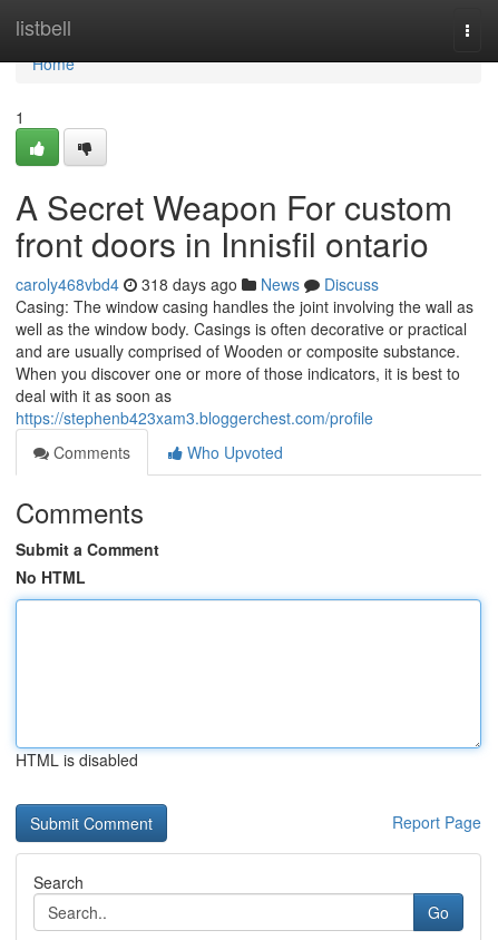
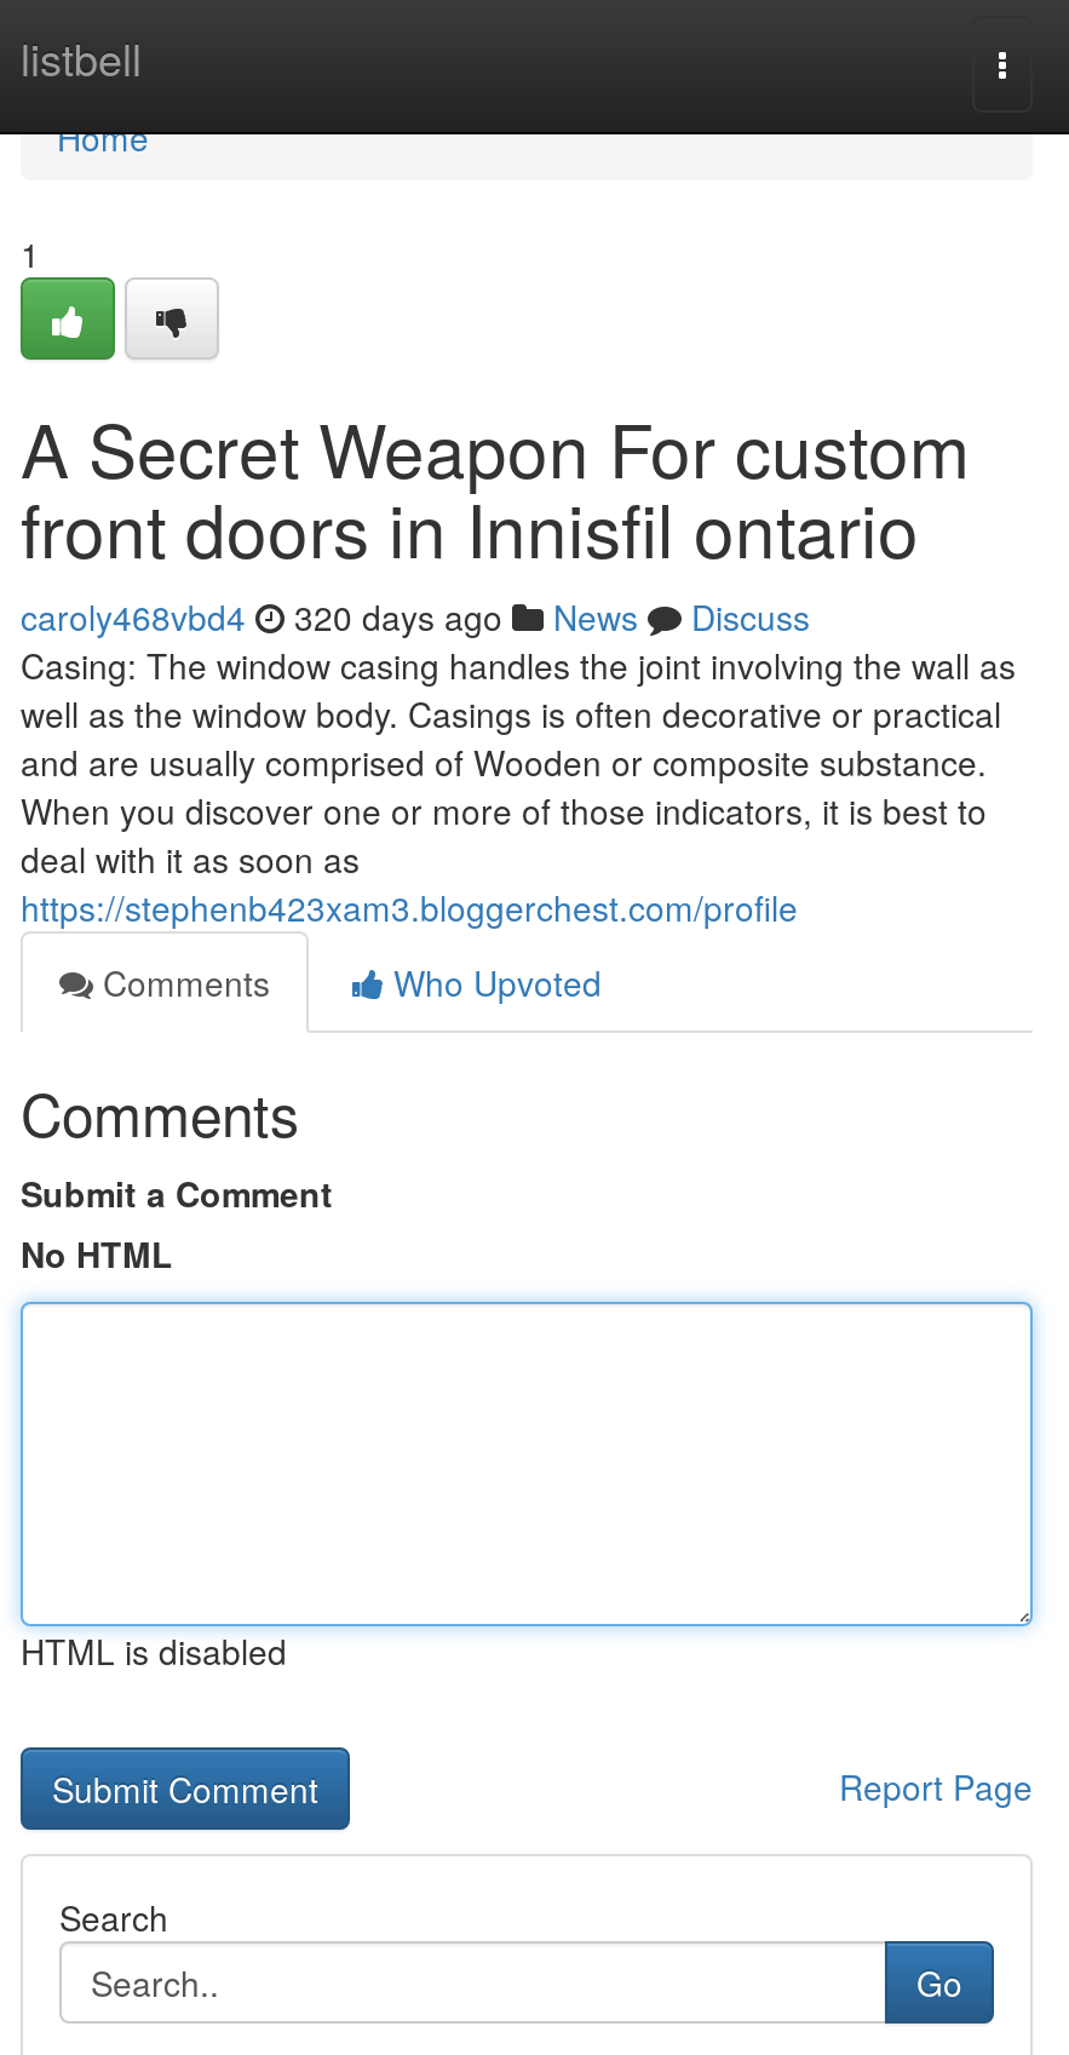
[16,273,379,295] caroly468vbd4 318 days ago News Discuss -> [21,592,810,641] caroly468vbd4 320 days ago News Discuss

